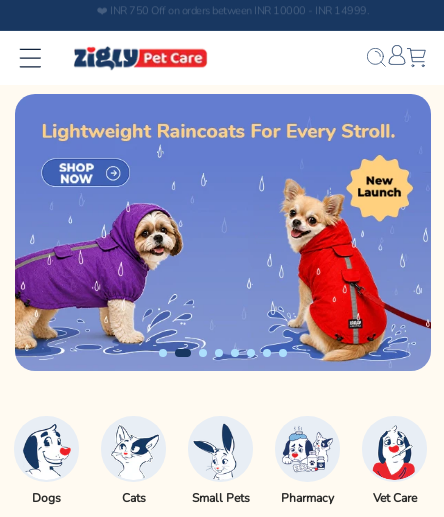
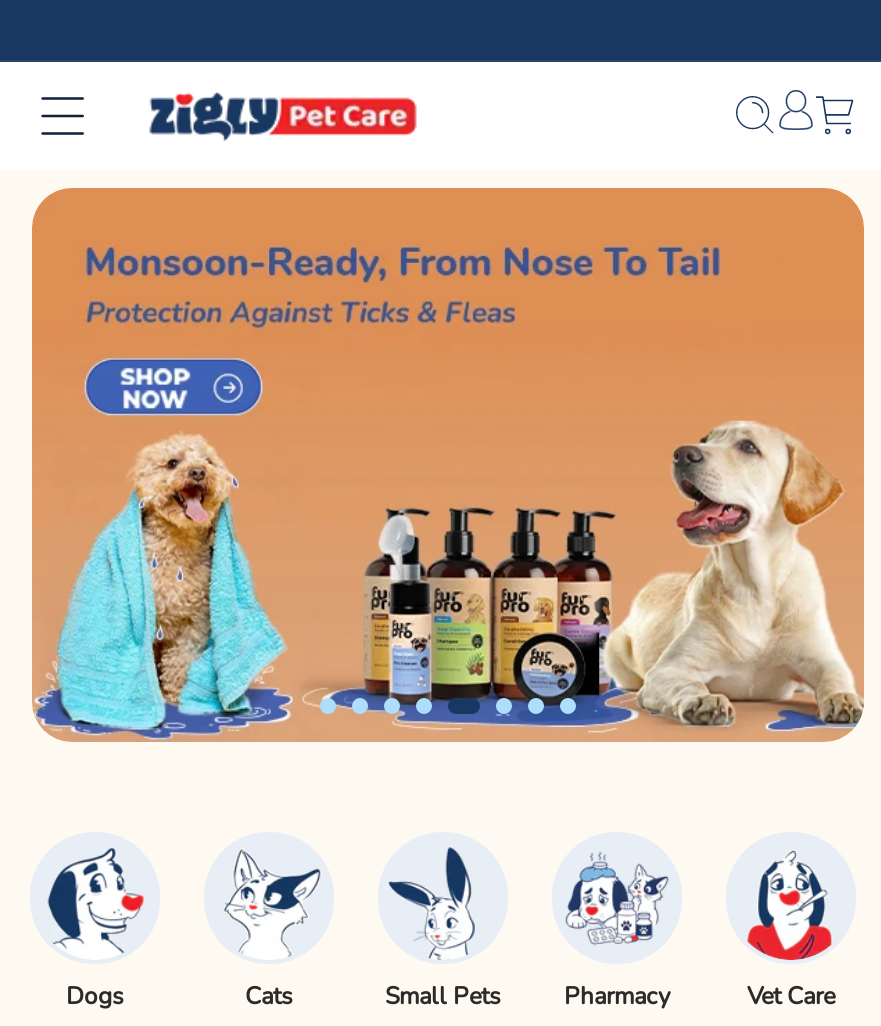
[14,93,432,371] [image] -> [30,186,866,744] [image]

